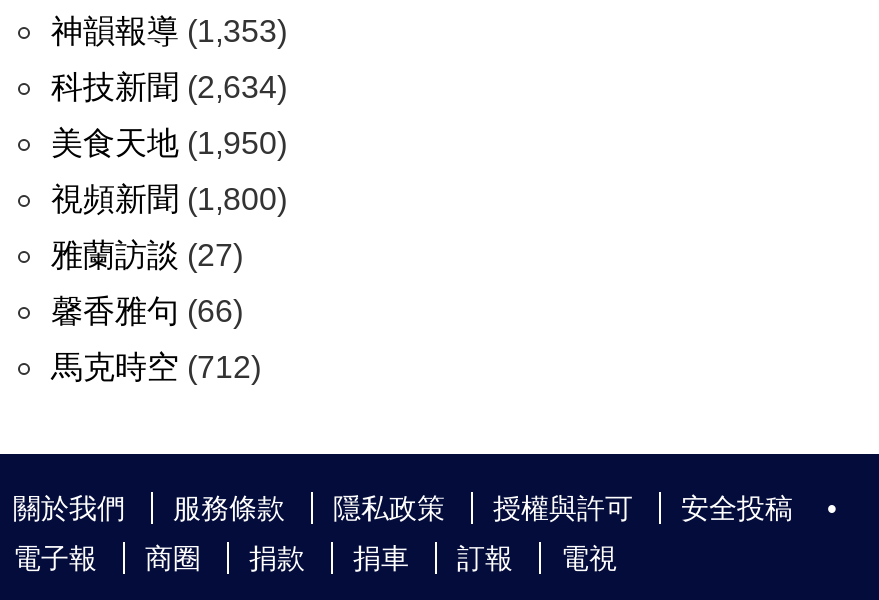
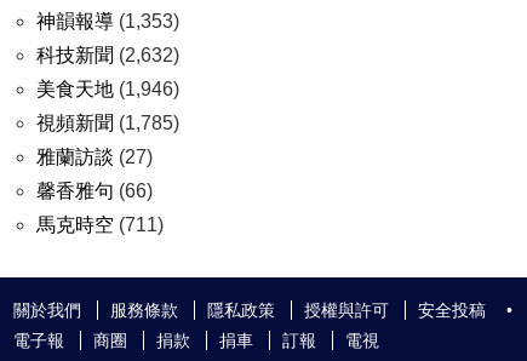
[51,70,287,104] 科技新聞(2,634) -> [36,45,179,65] 科技新聞(2,632)
[51,126,287,160] 美食天地(1,950) -> [36,79,179,99] 美食天地(1,946)
[51,182,287,216] 視頻新聞(1,800) -> [36,113,179,133] 視頻新聞(1,785)
[51,350,261,384] 馬克時空(712) -> [36,214,164,235] 馬克時空(711)

